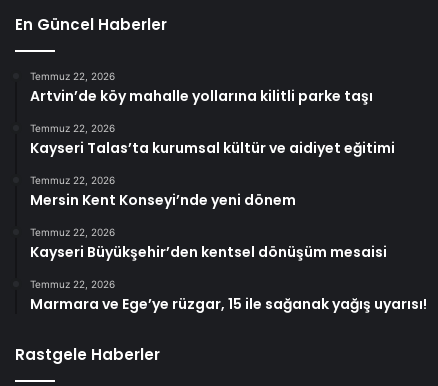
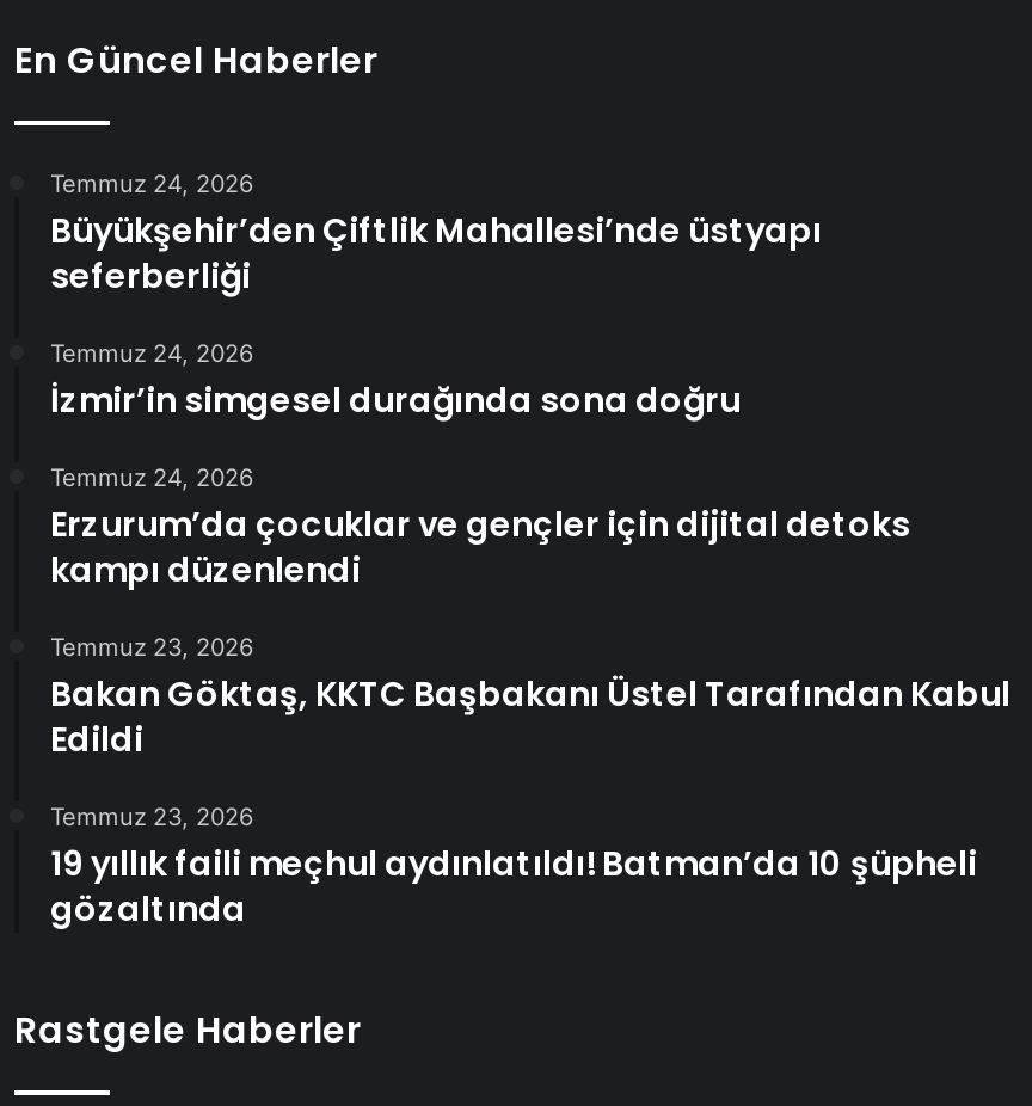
[30,70,373,106] Temmuz 22, 2026 | Artvin’de köy mahalle yollarına kilitli parke taşı -> [50,169,822,300] Temmuz 24, 2026 | Büyükşehir’den Çiftlik Mahallesi’nde üstyapı | seferberliği
[30,122,395,158] Temmuz 22, 2026 | Kayseri Talas’ta kurumsal kültür ve aidiyet eğitimi -> [50,338,741,424] Temmuz 24, 2026 | İzmir’in simgesel durağında sona doğru
[30,174,296,210] Temmuz 22, 2026 | Mersin Kent Konseyi’nde yeni dönem -> [50,462,910,594] Temmuz 24, 2026 | Erzurum’da çocuklar ve gençler için dijital detoks | kampı düzenlendi
[30,226,387,262] Temmuz 22, 2026 | Kayseri Büyükşehir’den kentsel dönüşüm mesaisi -> [50,632,1010,763] Temmuz 23, 2026 | Bakan Göktaş, KKTC Başbakanı Üstel Tarafından Kabul | Edildi
[30,278,427,314] Temmuz 22, 2026 | Marmara ve Ege’ye rüzgar, 15 ile sağanak yağış uyarısı! -> [50,802,977,933] Temmuz 23, 2026 | 19 yıllık faili meçhul aydınlatıldı! Batman’da 10 şüpheli | gözaltında

